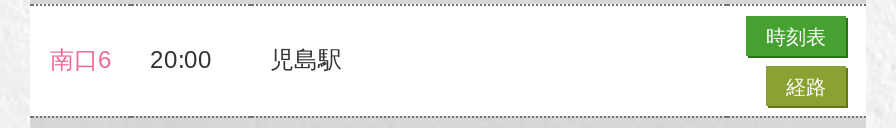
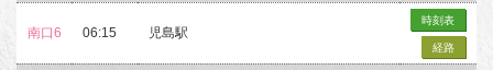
[50,47,212,75] 南口6 20:00 -> [28,26,117,41] 南口6 06:15

